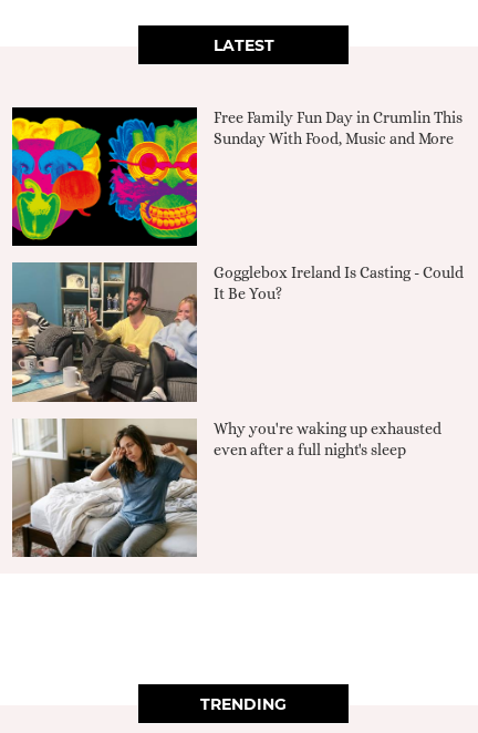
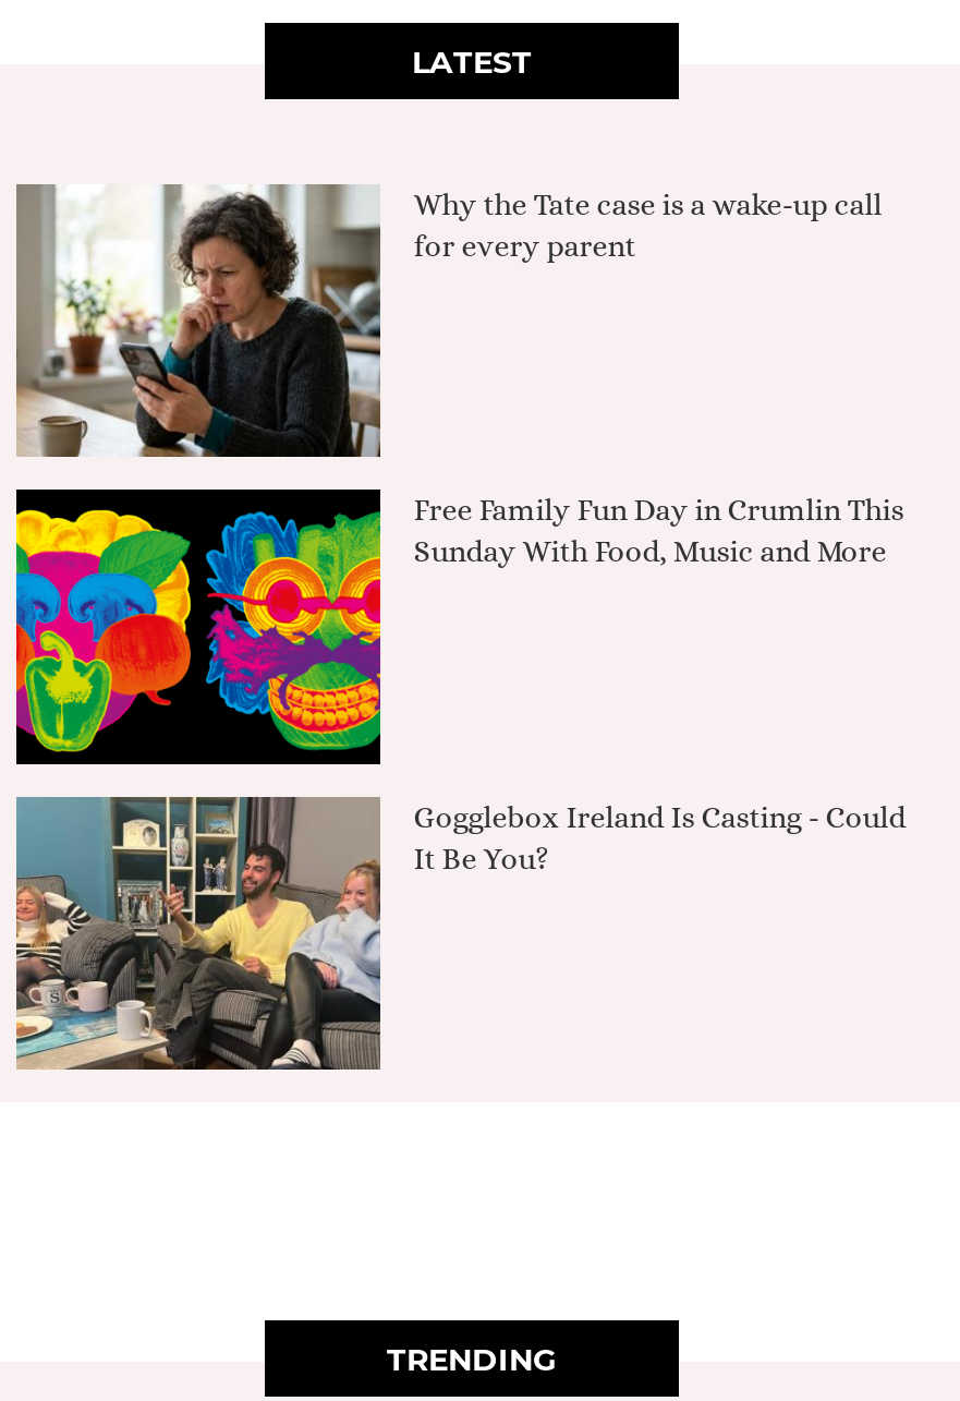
none -> [14,184,882,459] [image] | Why the Tate case is a wake-up call | for every parent
moved [11,108,464,303] -> [14,492,906,875]: [image] | Free Family Fun Day in Crumlin This | Sunday With Food, Music and More | Gogglebox Ireland Is Casting - Could | It Be You?
moved [10,261,199,404] -> [12,793,385,1074]: [image]
[11,419,442,558] [image] | Why you're waking up exhausted | even after a full night's sleep -> none

